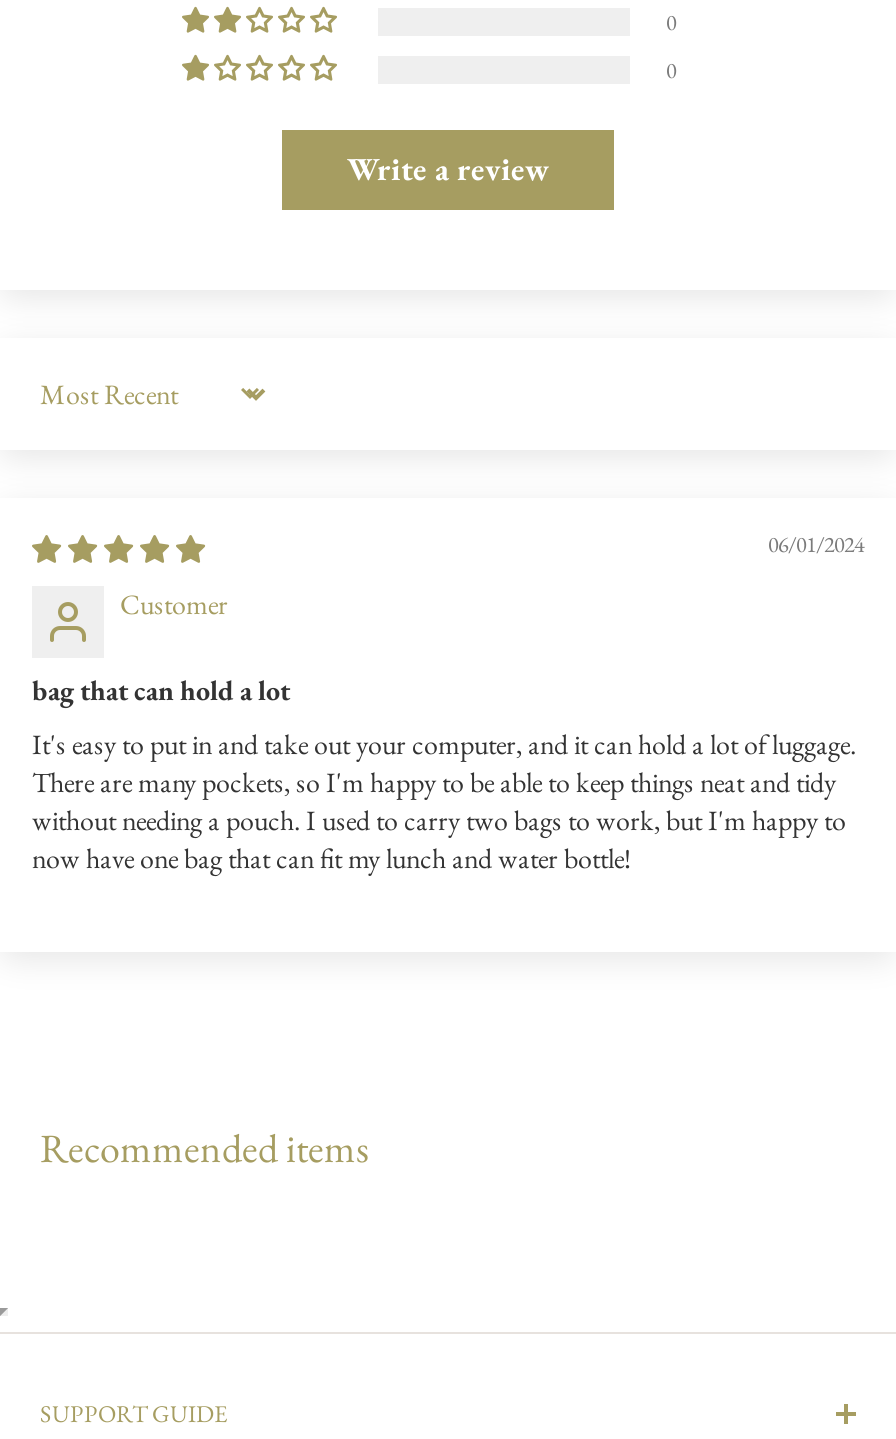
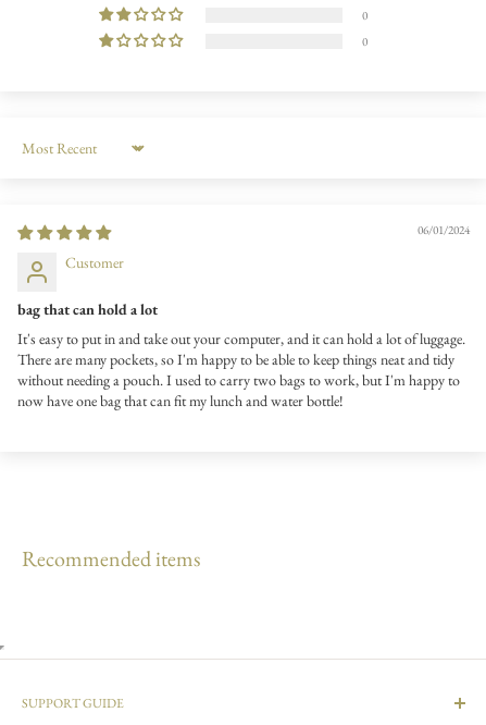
[347,147,549,189] Write a review -> none

